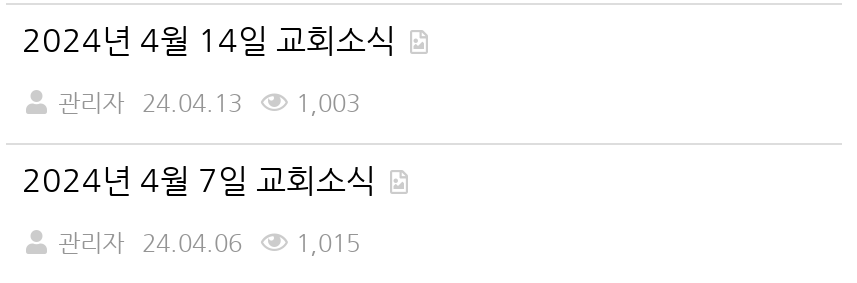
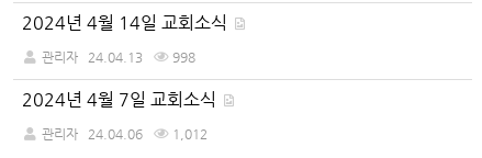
[58,89,360,117] 관리자 24.04.13 1,003 -> [42,49,195,65] 관리자 24.04.13 998
[58,229,360,257] 관리자 24.04.06 1,015 -> [42,126,208,141] 관리자 24.04.06 1,012

